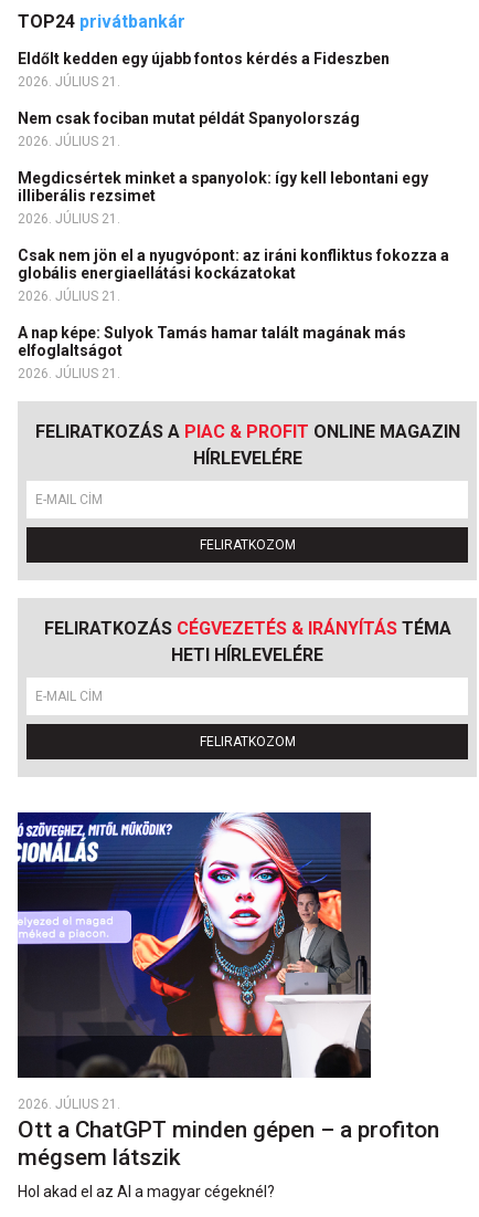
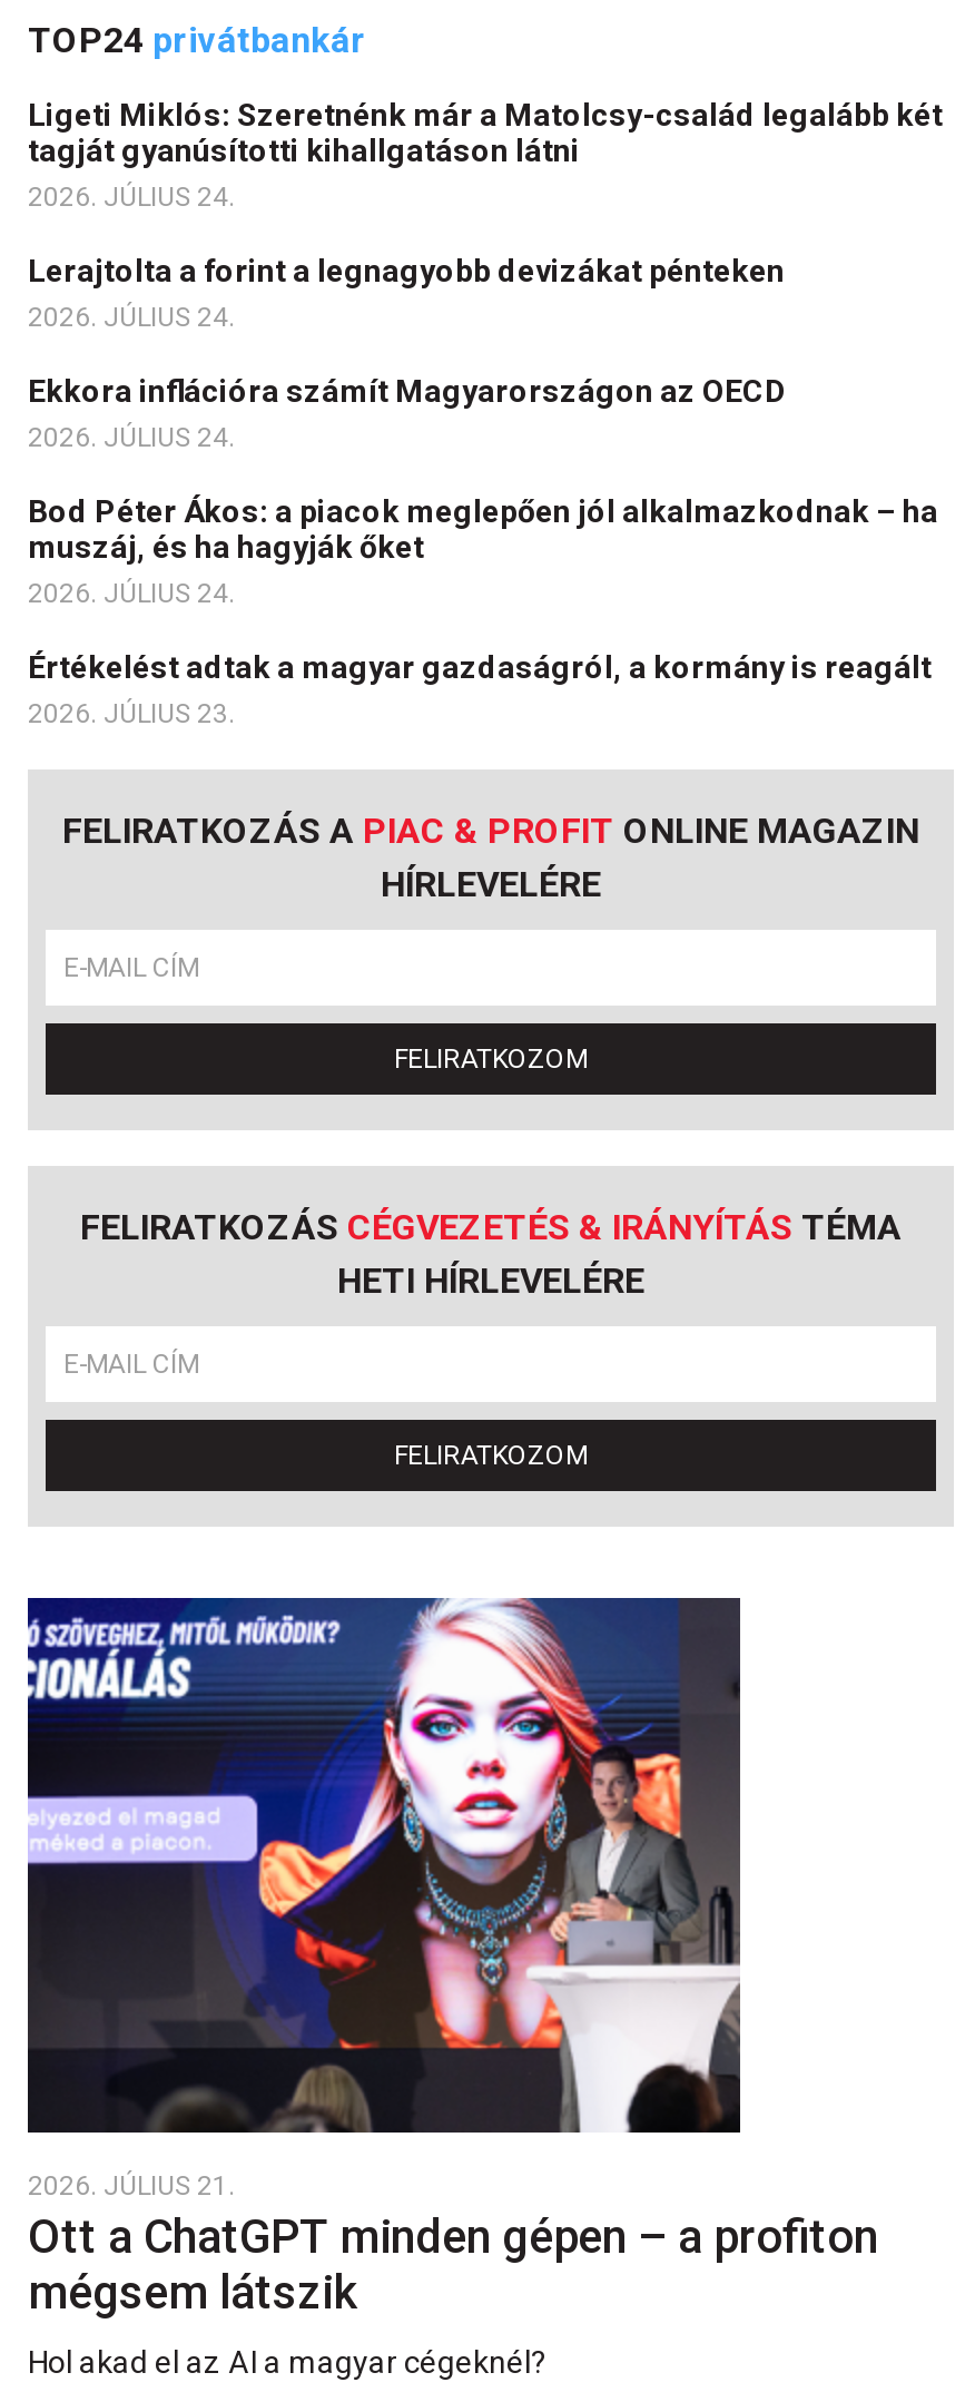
[18,50,396,90] Eldőlt kedden egy újabb fontos kérdés a Fideszben | 2026. JÚLIUS 21. -> [28,97,943,213] Ligeti Miklós: Szeretnénk már a Matolcsy-család legalább két | tagját gyanúsítotti kihallgatáson látni | 2026. JÚLIUS 24.
[18,109,363,149] Nem csak fociban mutat példát Spanyolország | 2026. JÚLIUS 21. -> [28,253,791,333] Lerajtolta a forint a legnagyobb devizákat pénteken | 2026. JÚLIUS 24.
[18,169,428,227] Megdicsértek minket a spanyolok: így kell lebontani egy | illiberális rezsimet | 2026. JÚLIUS 21. -> [28,373,794,453] Ekkora inflációra számít Magyarországon az OECD | 2026. JÚLIUS 24.
[18,246,449,304] Csak nem jön el a nyugvópont: az iráni konfliktus fokozza a | globális energiaellátási kockázatokat | 2026. JÚLIUS 21. -> [28,493,938,609] Bod Péter Ákos: a piacok meglepően jól alkalmazkodnak – ha | muszáj, és ha hagyják őket | 2026. JÚLIUS 24.
[18,324,406,381] A nap képe: Sulyok Tamás hamar talált magának más | elfoglaltságot | 2026. JÚLIUS 21. -> [28,649,938,729] Értékelést adtak a magyar gazdaságról, a kormány is reagált | 2026. JÚLIUS 23.

